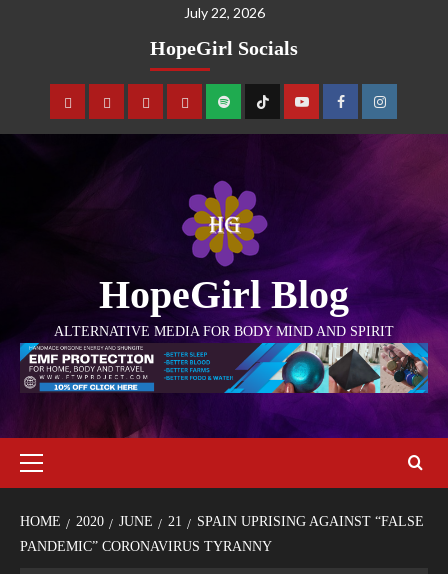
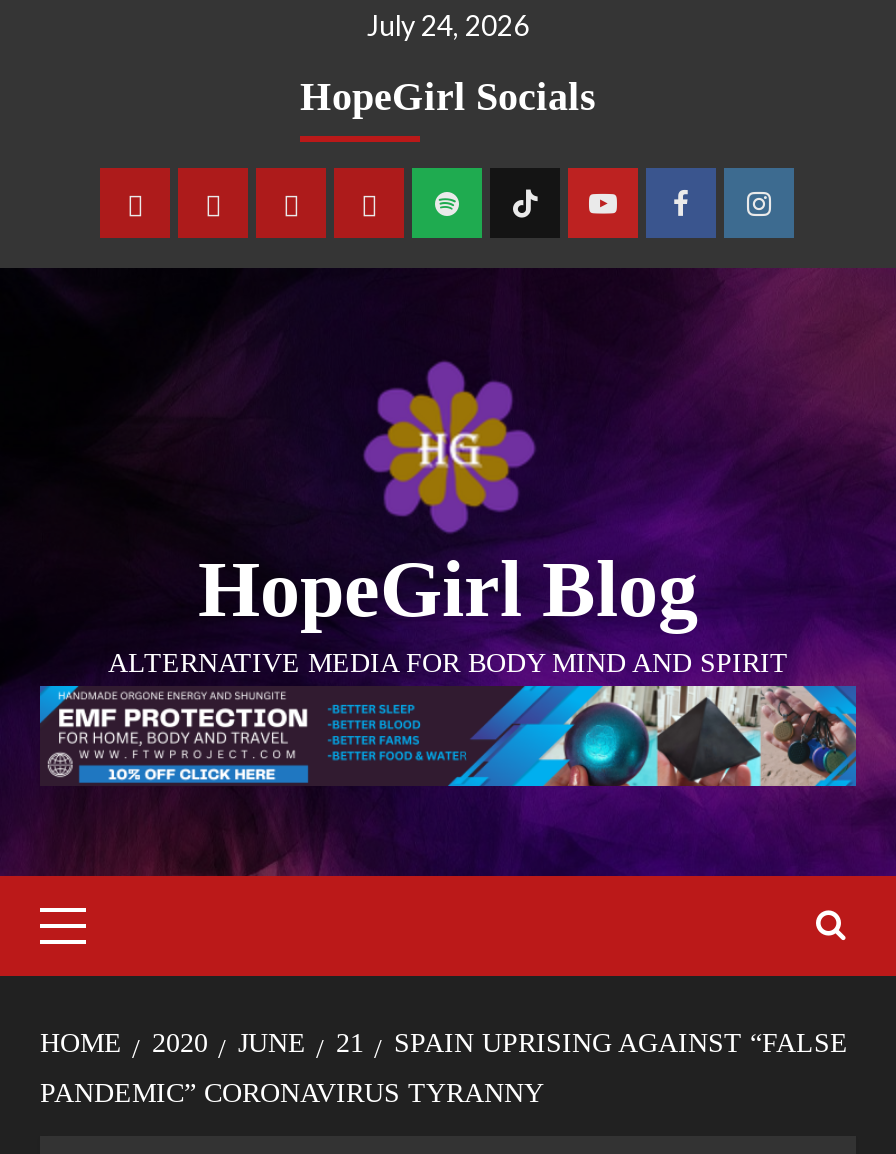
[183,4,264,21] July 22, 2026 -> [367,8,529,42] July 24, 2026

